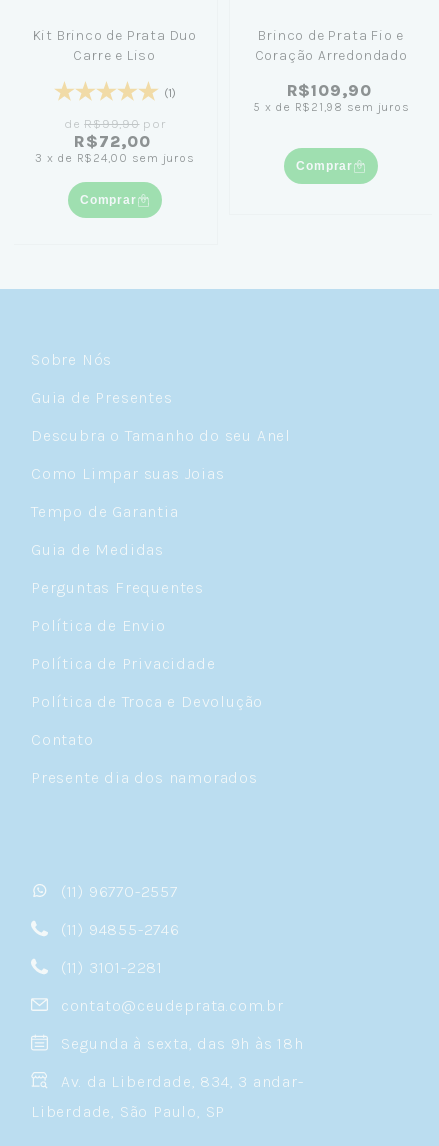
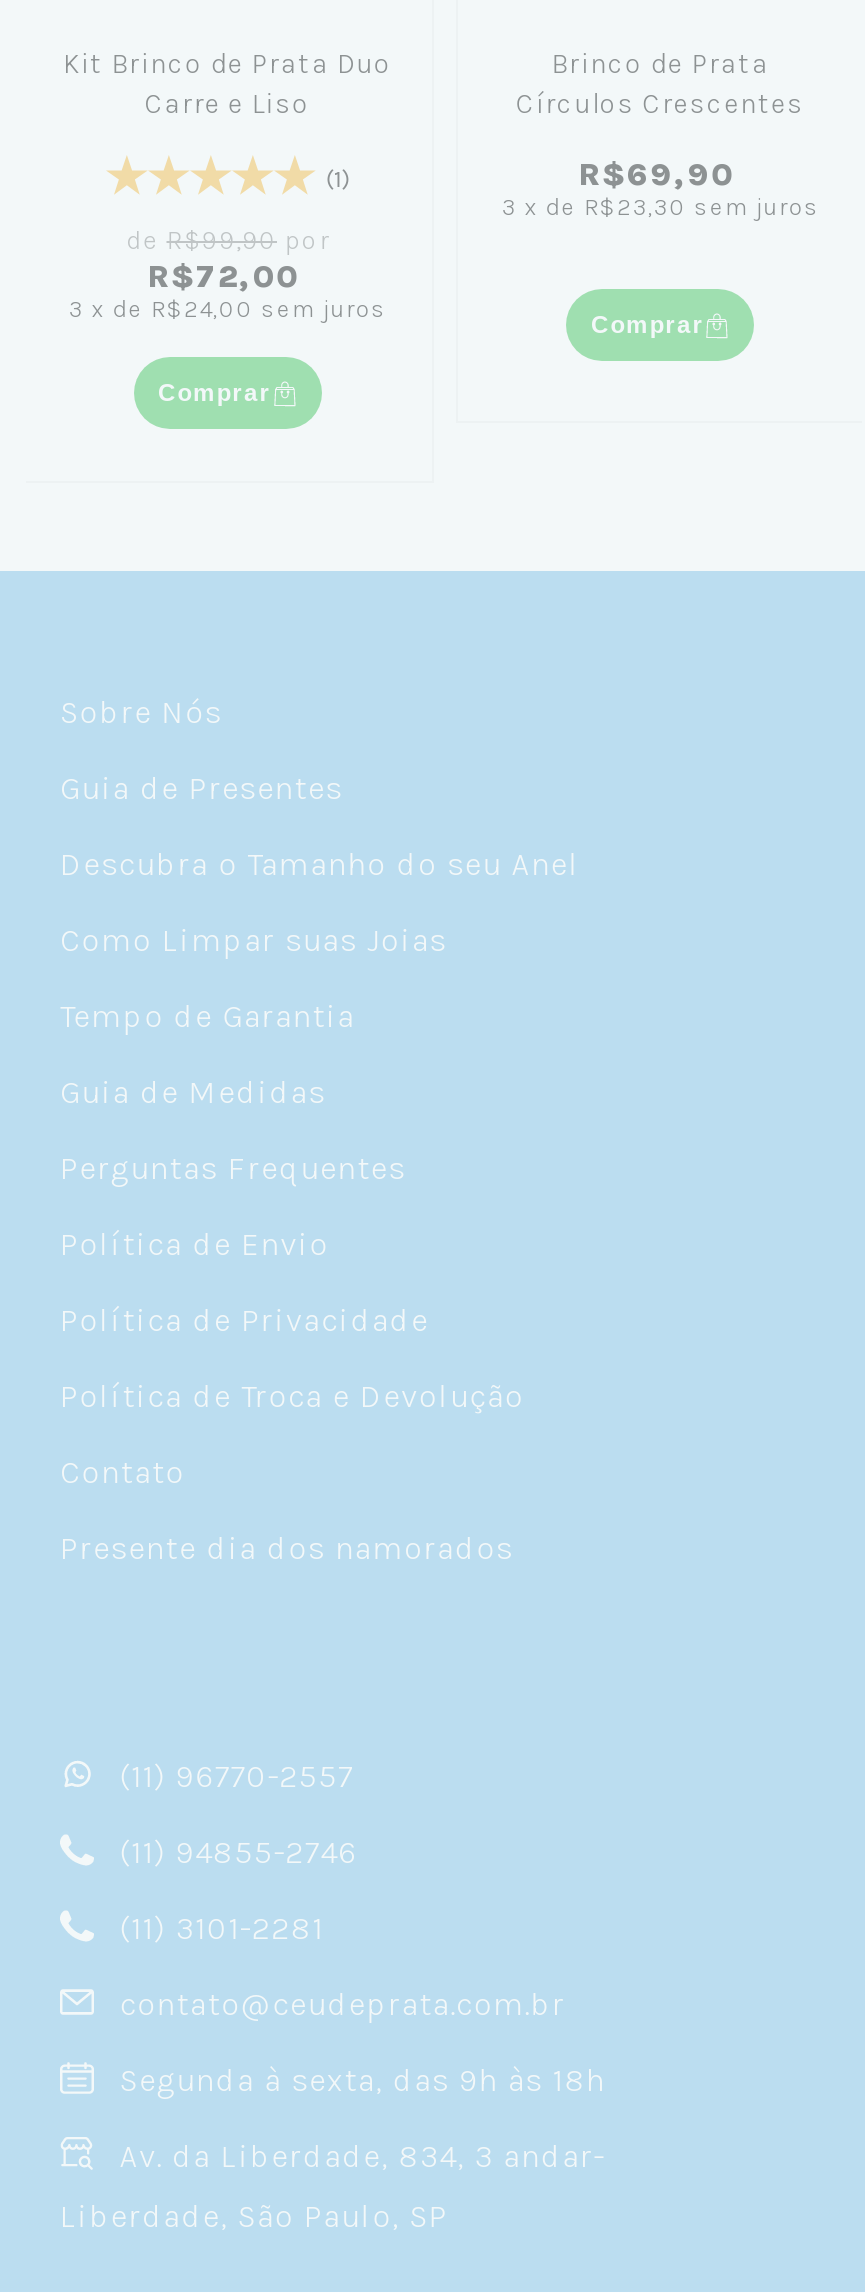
[255,27,408,64] Brinco de Prata Fio e | Coração Arredondado -> [516,47,805,121] Brinco de Prata | Círculos Crescentes
[253,81,409,114] R$109,90 | 5 x de R$21,98 sem juros -> [502,155,820,221] R$69,90 | 3 x de R$23,30 sem juros

